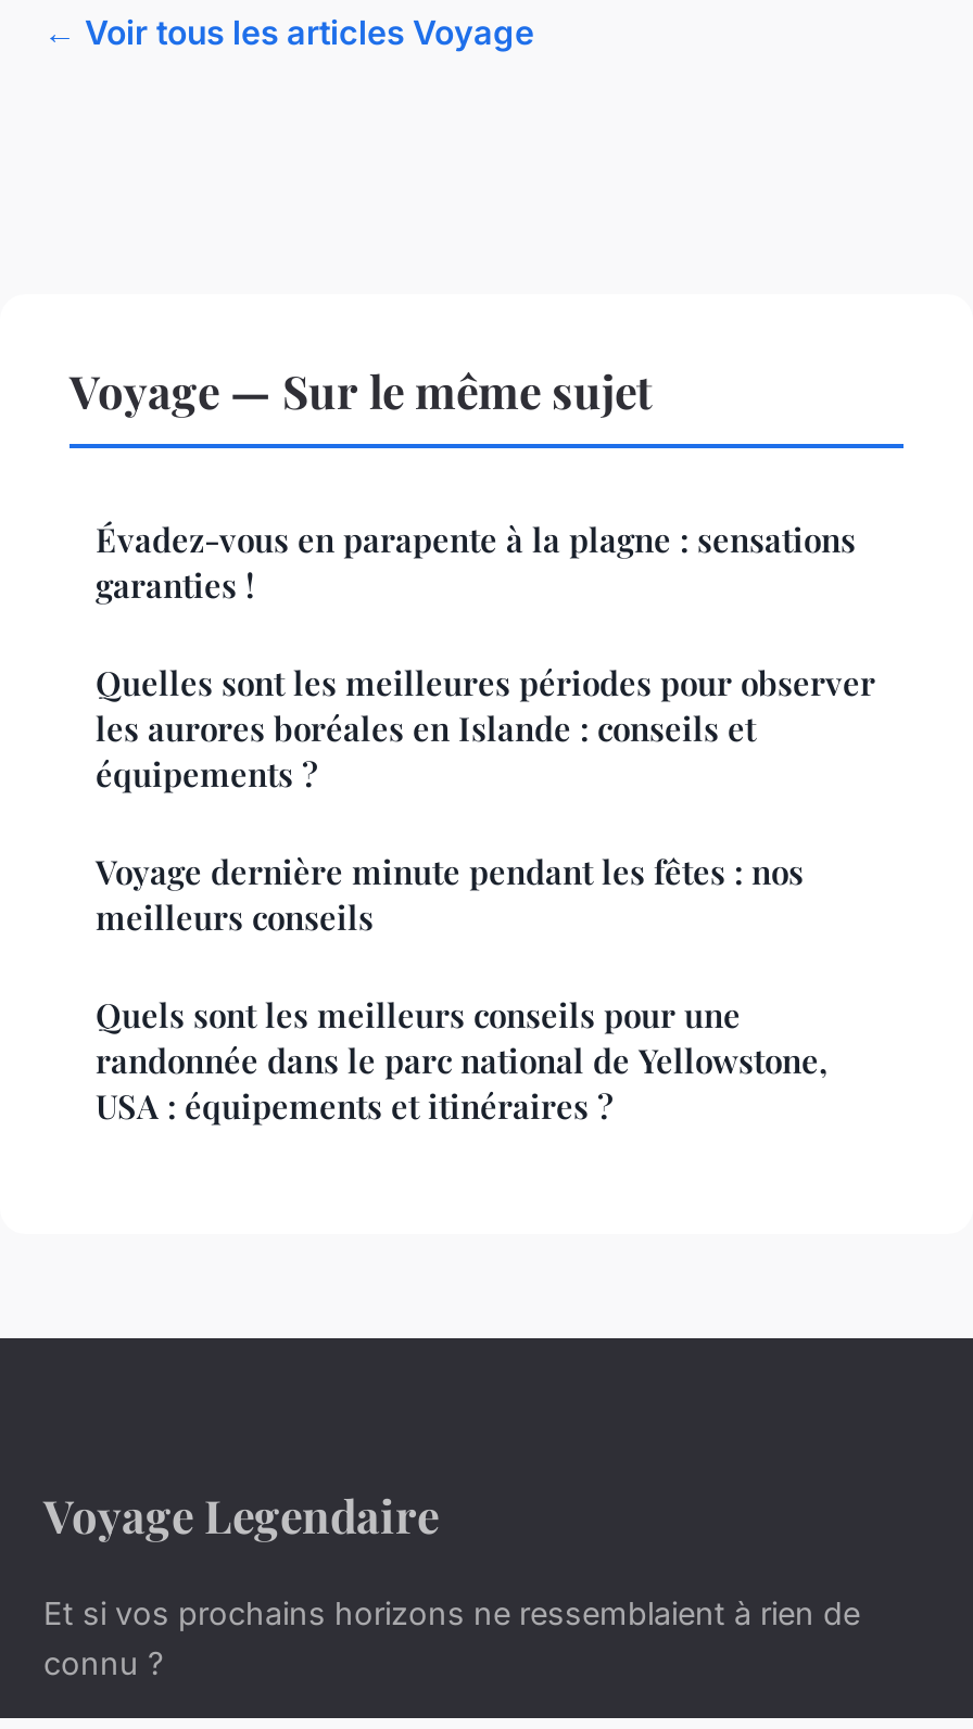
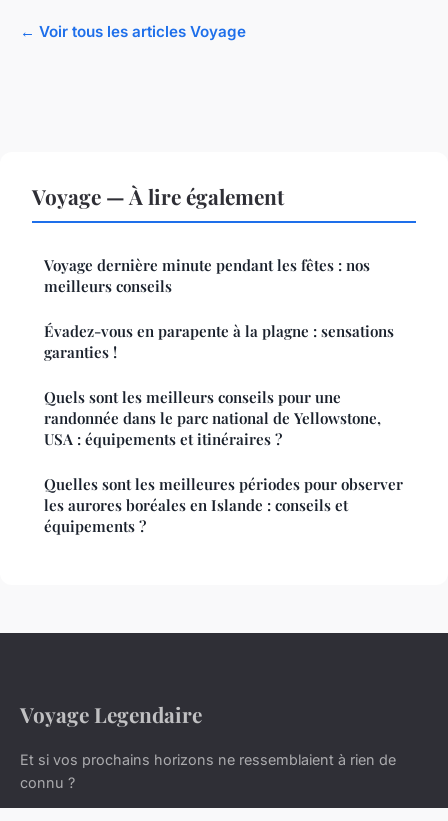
[69,359,652,420] Voyage — Sur le même sujet -> [32,182,284,210] Voyage — À lire également
moved [96,518,856,607] -> [44,321,394,362]: Évadez-vous en parapente à la plagne : sensations | garanties !
moved [96,661,875,796] -> [44,474,403,536]: Quelles sont les meilleures périodes pour observer | les aurores boréales en Islande : conseils et | équipements ?
moved [96,850,804,939] -> [44,255,370,296]: Voyage dernière minute pendant les fêtes : nos | meilleurs conseils
moved [96,993,827,1128] -> [44,387,381,449]: Quels sont les meilleurs conseils pour une | randonnée dans le parc national de Yellowstone, | USA : équipements et itinéraires ?

